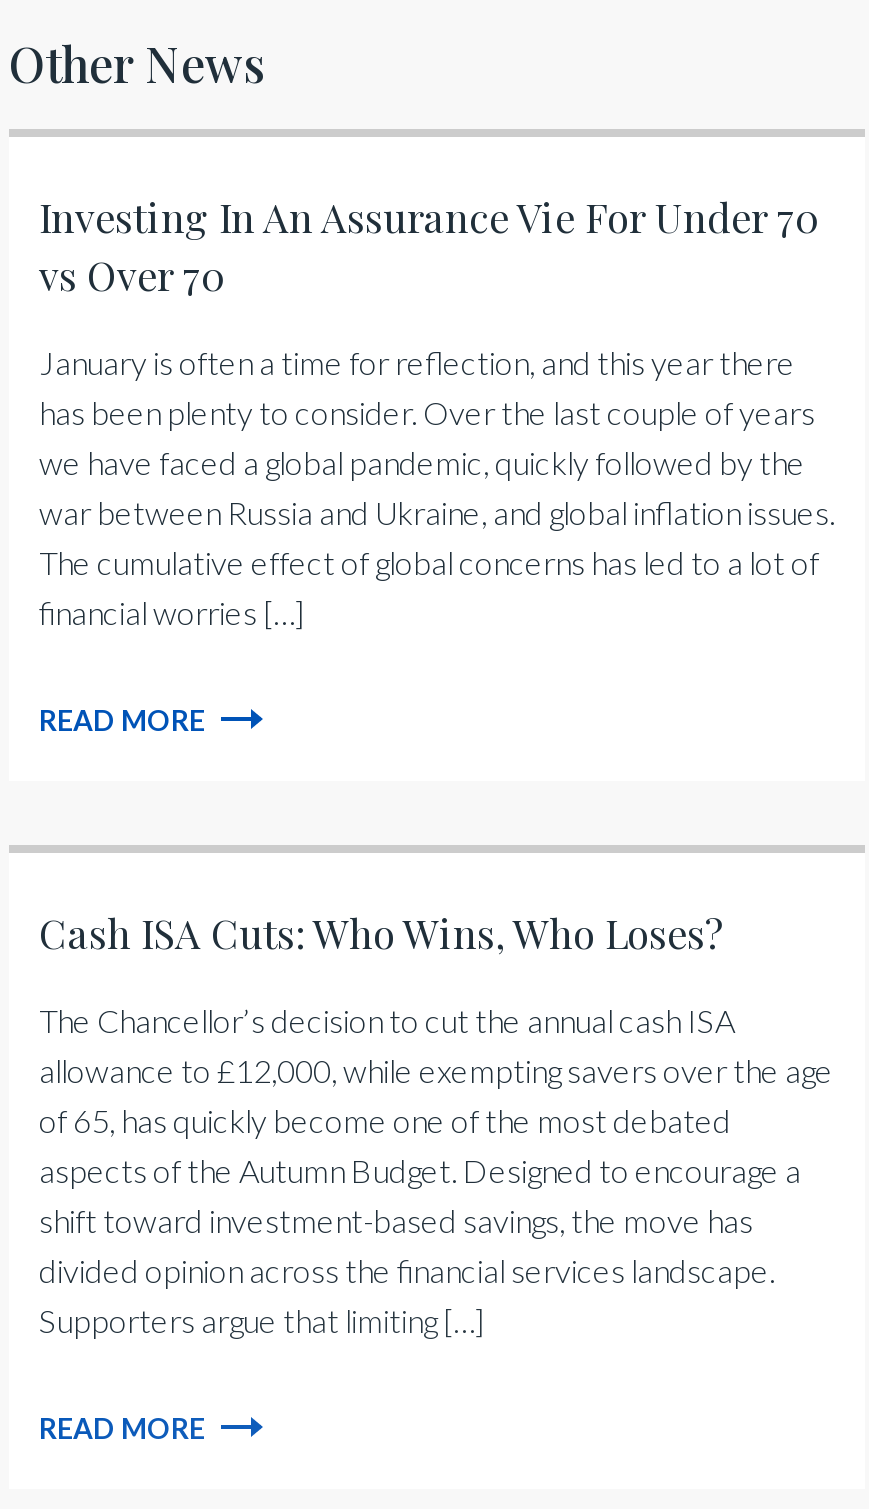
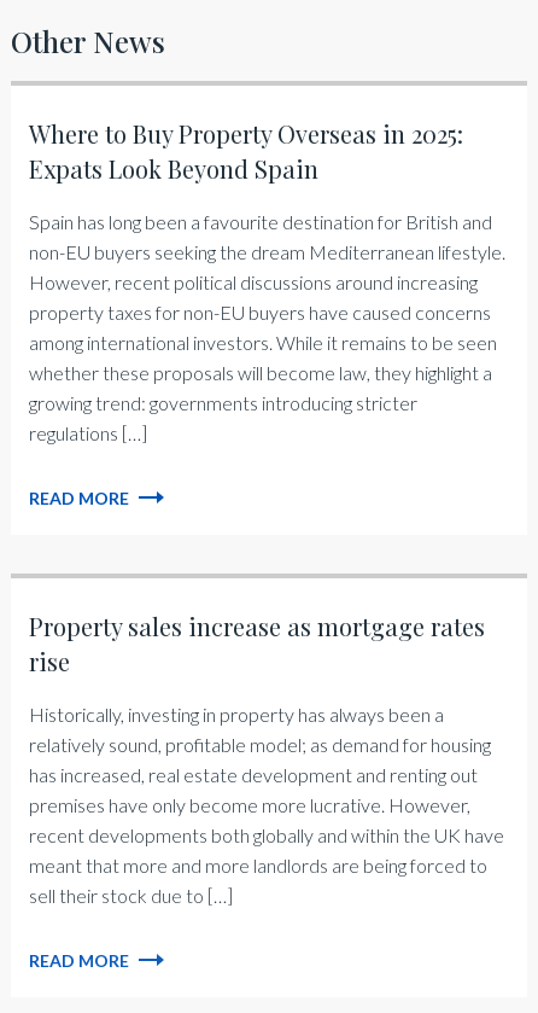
[39,189,819,301] Investing In An Assurance Vie For Under 70 | vs Over 70 -> [29,117,463,185] Where to Buy Property Overseas in 2025: | Expats Look Beyond Spain
[39,343,835,631] January is often a time for reflection, and this year there | has been plenty to consider. Over the last couple of years | we have faced a global pandemic, quickly followed by the | war between Russia and Ukraine, and global inflation issues. | The cumulative effect of global concerns has led to a lot of | financial worries […] -> [29,210,505,444] Spain has long been a favourite destination for British and | non-EU buyers seeking the dream Mediterranean lifestyle. | However, recent political discussions around increasing | property taxes for non-EU buyers have caused concerns | among international investors. While it remains to be seen | whether these proposals will become law, they highlight a | growing trend: governments introducing stricter | regulations […]
[39,905,725,959] Cash ISA Cuts: Who Wins, Who Loses? -> [29,610,485,677] Property sales increase as mortgage rates | rise
[39,1001,833,1339] The Chancellor’s decision to cut the annual cash ISA | allowance to £12,000, while exempting savers over the age | of 65, has quickly become one of the most debated | aspects of the Autumn Budget. Designed to encourage a | shift toward investment-based savings, the move has | divided opinion across the financial services landscape. | Supporters argue that limiting […] -> [29,703,504,907] Historically, investing in property has always been a | relatively sound, profitable model; as demand for housing | has increased, real estate development and renting out | premises have only become more lucrative. However, | recent developments both globally and within the UK have | meant that more and more landlords are being forced to | sell their stock due to […]

